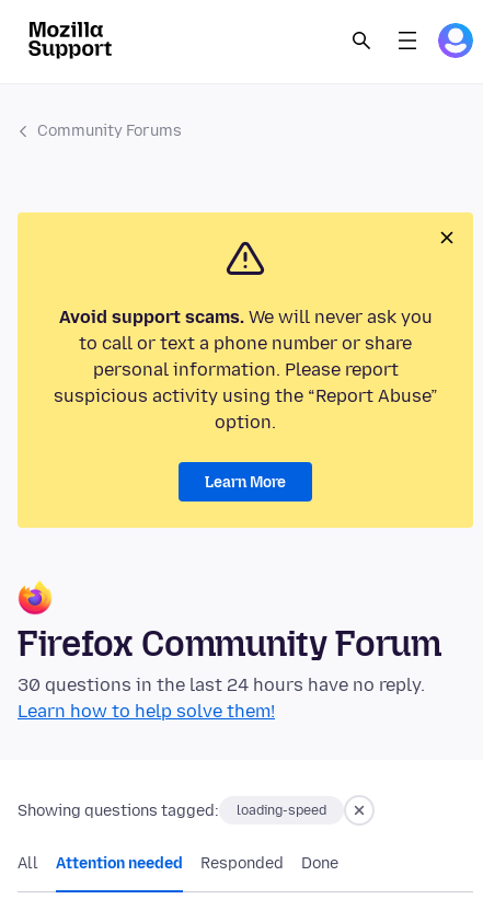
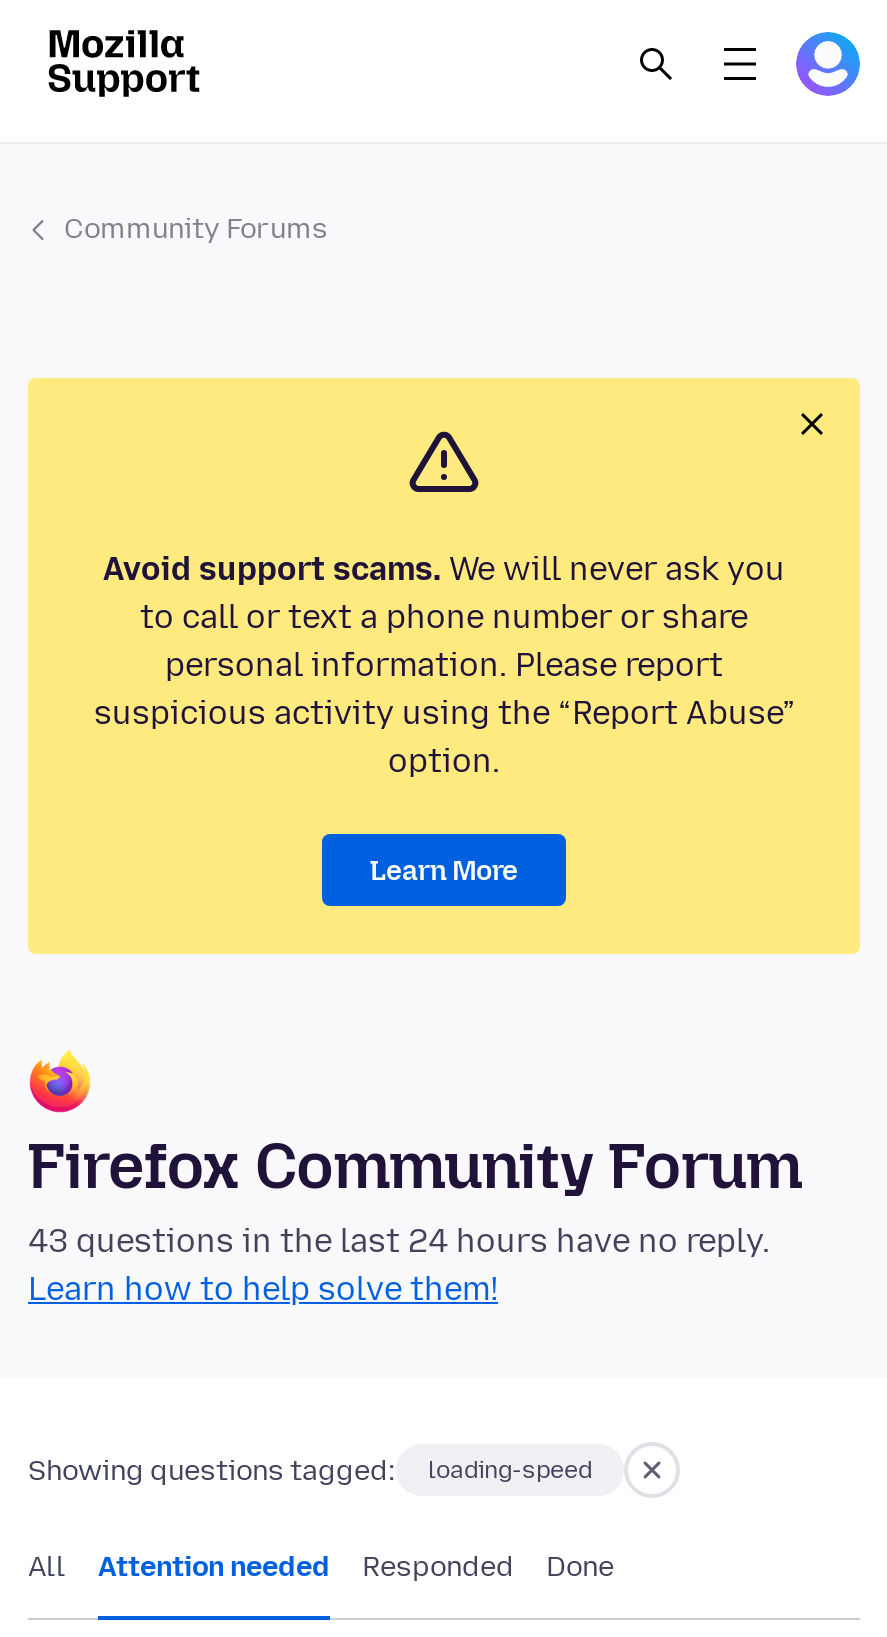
[18,675,425,696] 30 questions in the last 24 hours have no reply. -> [28,1223,770,1261] 43 questions in the last 24 hours have no reply.

